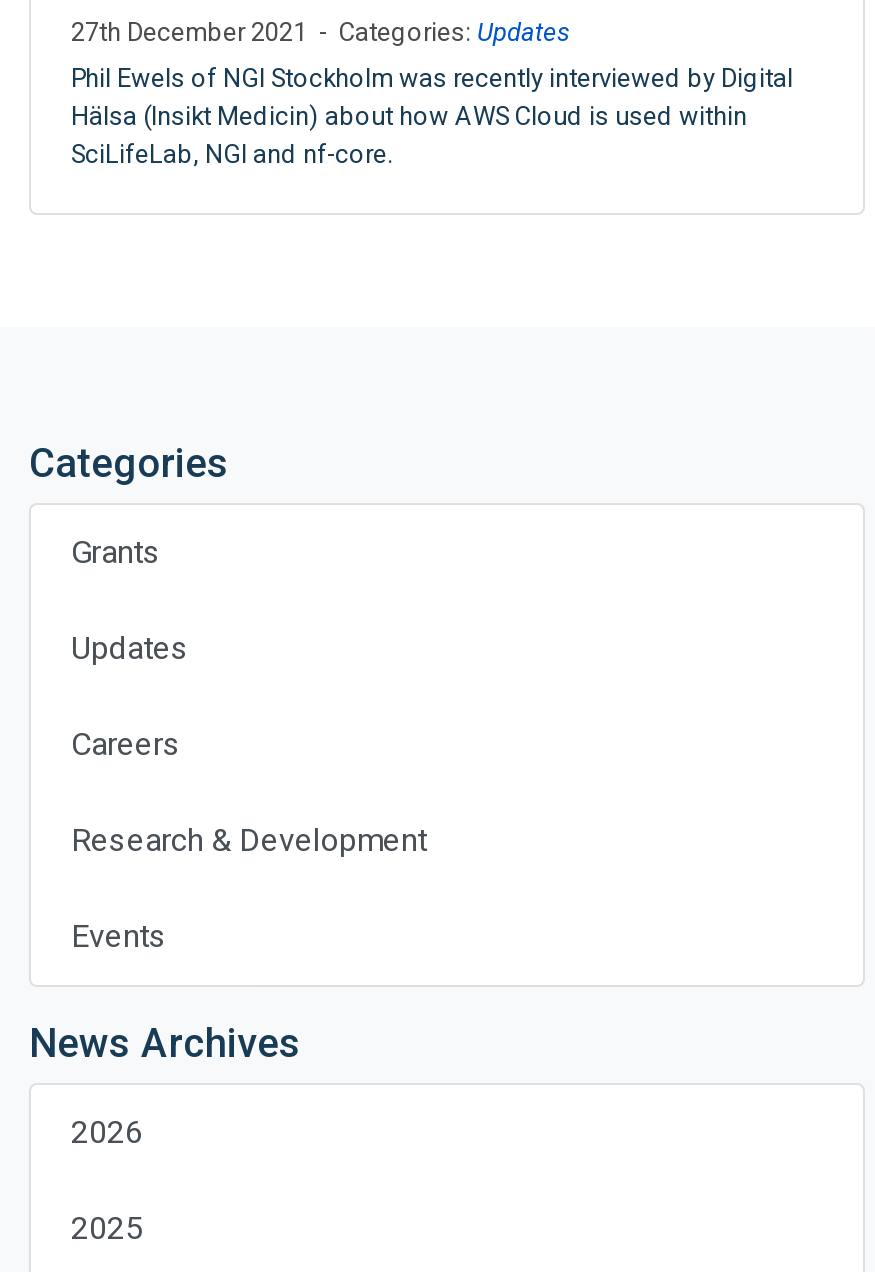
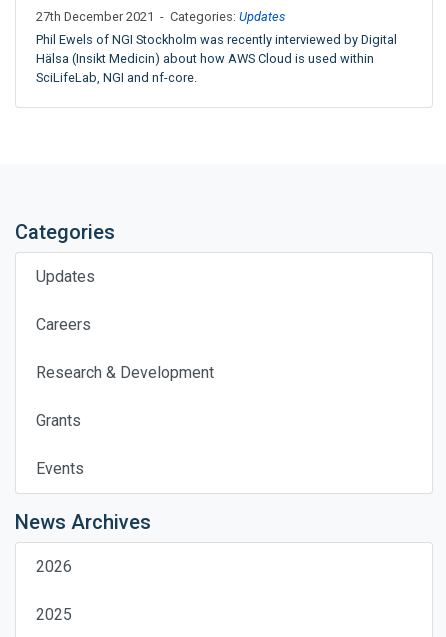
moved [71,533,161,571] -> [36,411,81,430]: Grants
moved [71,629,427,859] -> [36,267,214,382]: Updates | Careers | Research & Development

